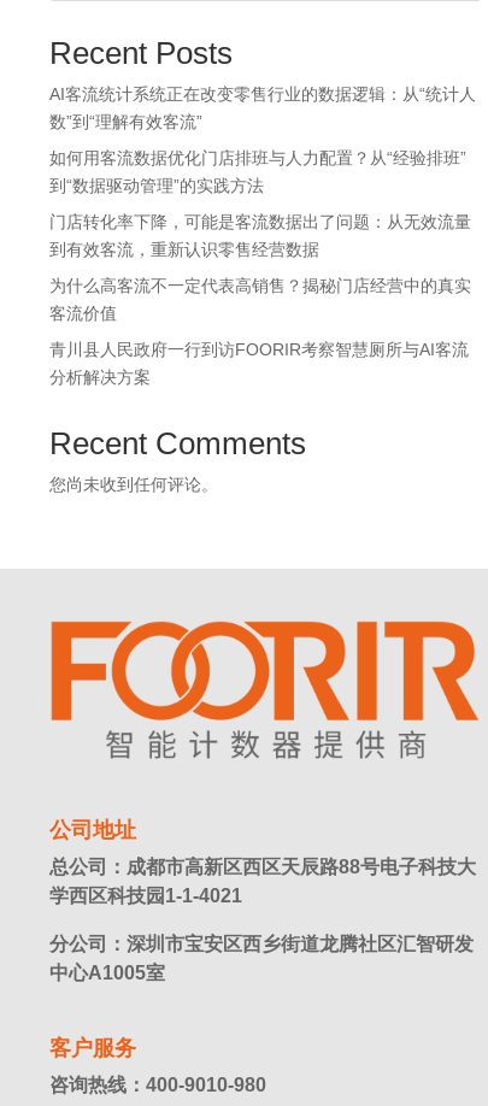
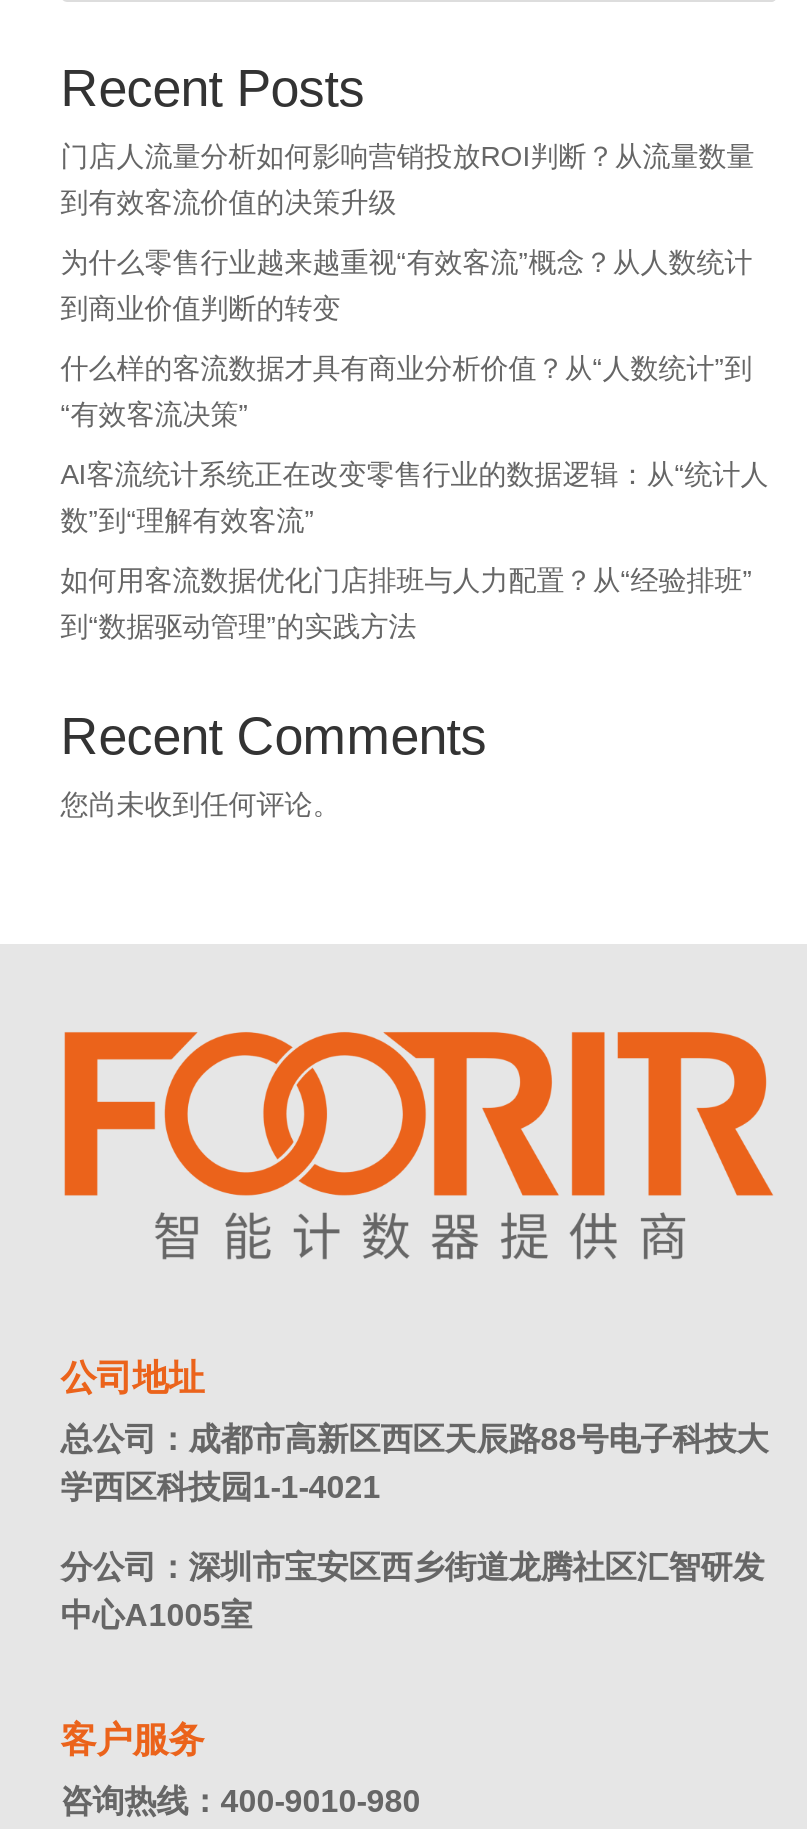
none -> [61,141,755,431] 门店人流量分析如何影响营销投放ROI判断？从流量数量 | 到有效客流价值的决策升级 | 为什么零售行业越来越重视“有效客流”概念？从人数统计 | 到商业价值判断的转变 | 什么样的客流数据才具有商业分析价值？从“人数统计”到 | “有效客流决策”
moved [49,85,476,196] -> [61,459,769,643]: AI客流统计系统正在改变零售行业的数据逻辑：从“统计人 | 数”到“理解有效客流” | 如何用客流数据优化门店排班与人力配置？从“经验排班” | 到“数据驱动管理”的实践方法
[49,213,471,387] 门店转化率下降，可能是客流数据出了问题：从无效流量 | 到有效客流，重新认识零售经营数据 | 为什么高客流不一定代表高销售？揭秘门店经营中的真实 | 客流价值 | 青川县人民政府一行到访FOORIR考察智慧厕所与AI客流 | 分析解决方案 -> none

